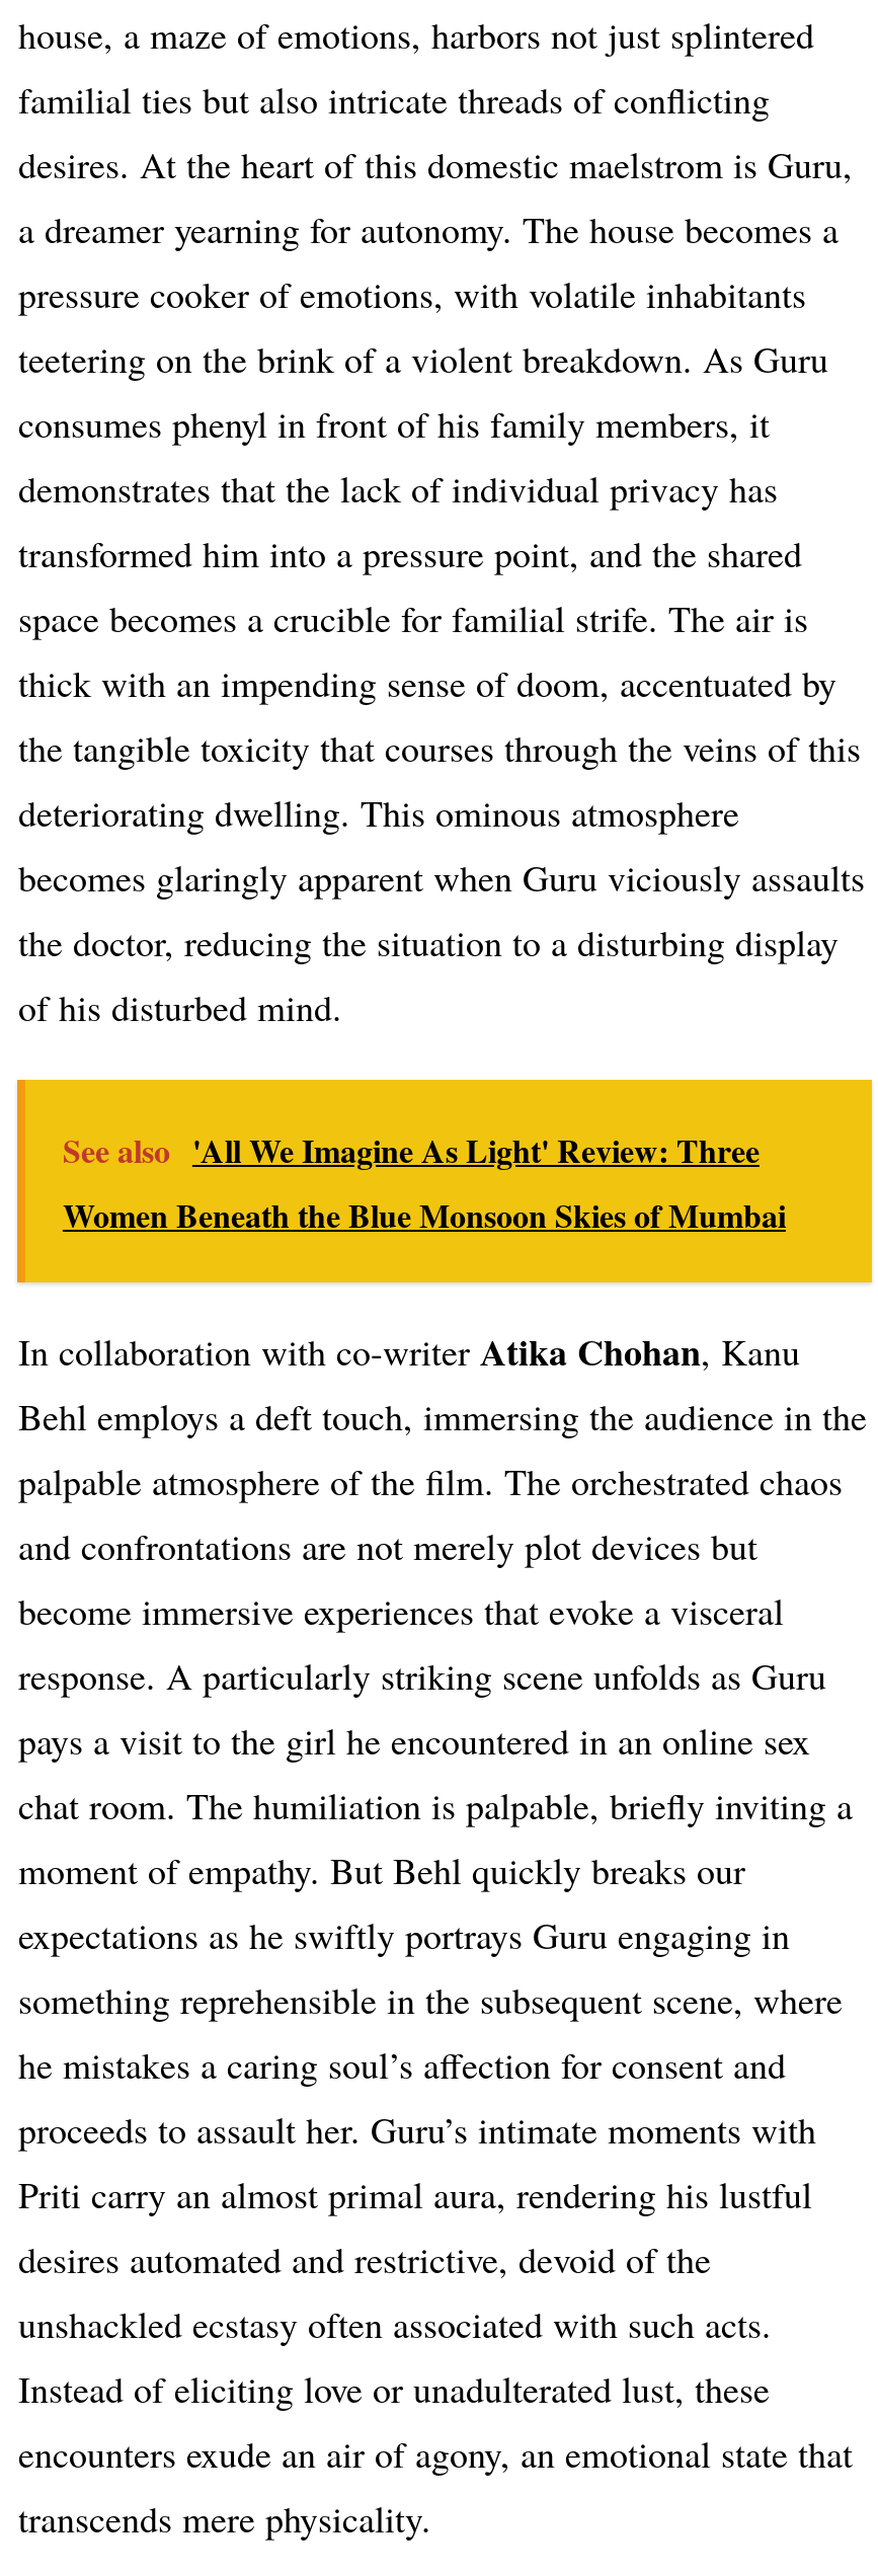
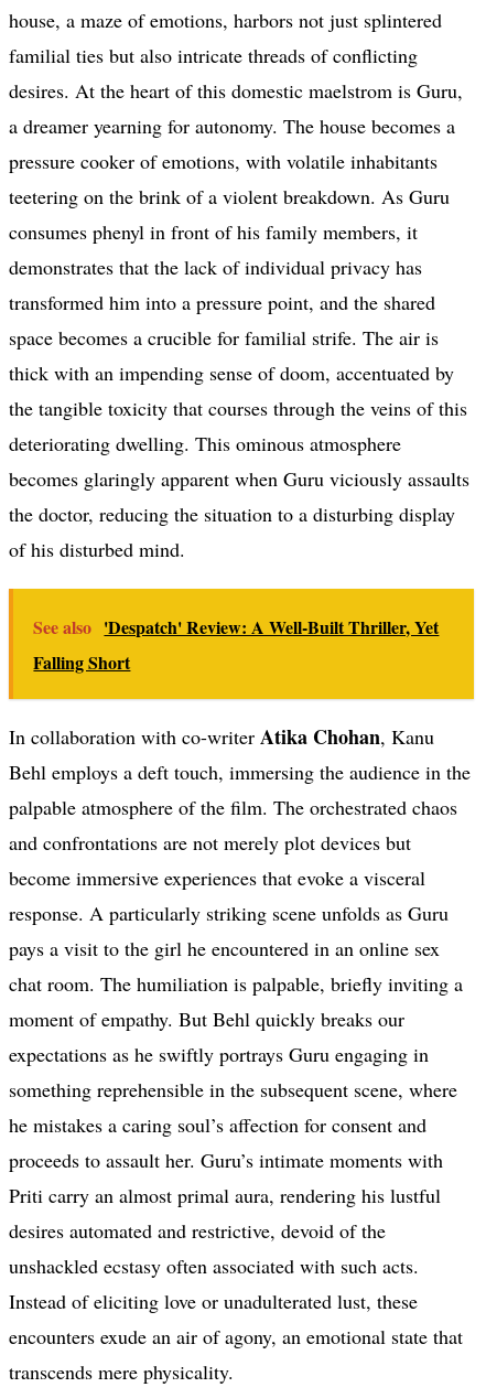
[63,1125,786,1237] See also 'All We Imagine As Light' Review: Three | Women Beneath the Blue Monsoon Skies of Mumbai -> [34,614,439,675] See also 'Despatch' Review: A Well-Built Thriller, Yet | Falling Short

